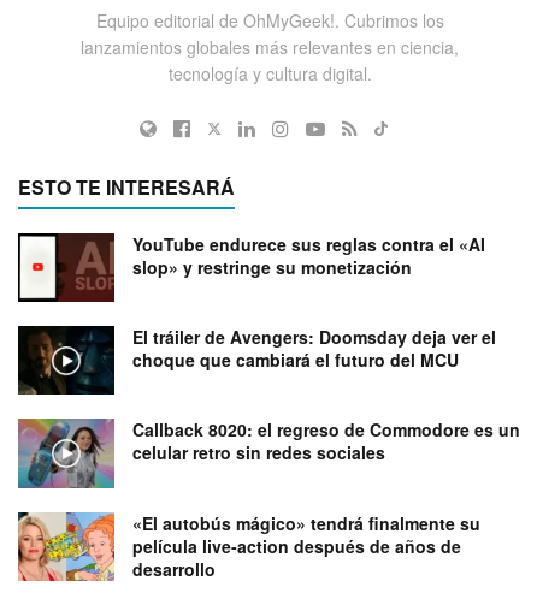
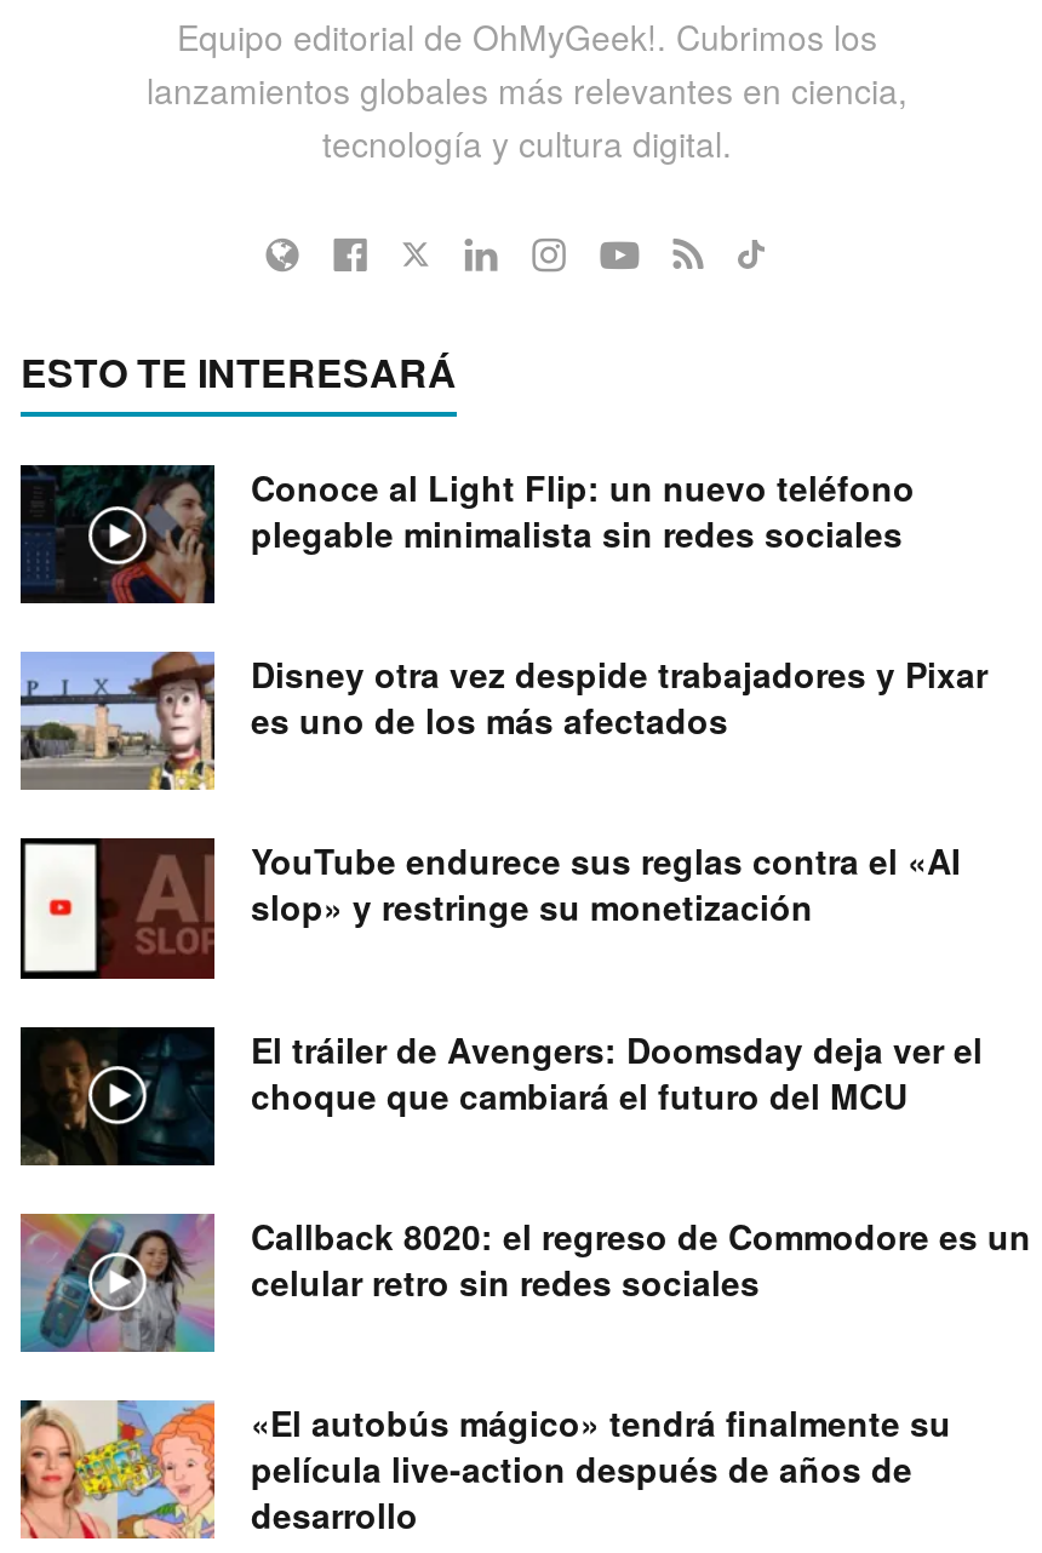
none -> [18,649,217,792] [image]
none -> [23,463,987,744] [image] | Conoce al Light Flip: un nuevo teléfono | plegable minimalista sin redes sociales | Disney otra vez despide trabajadores y Pixar | es uno de los más afectados

